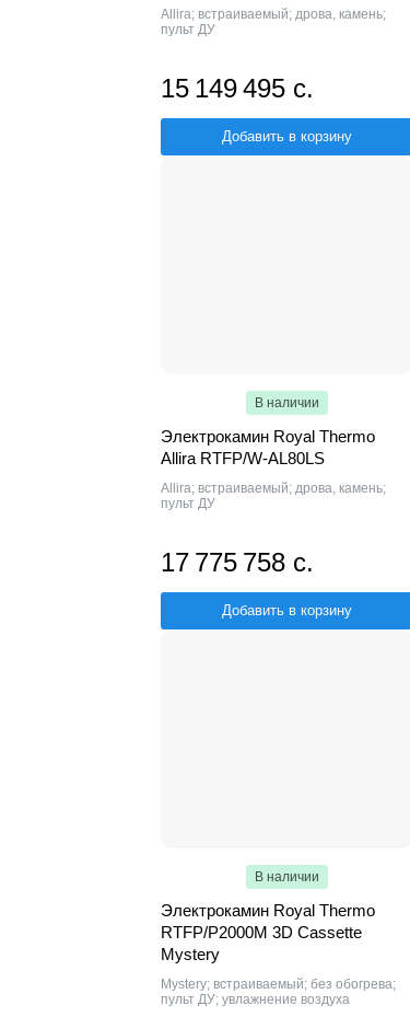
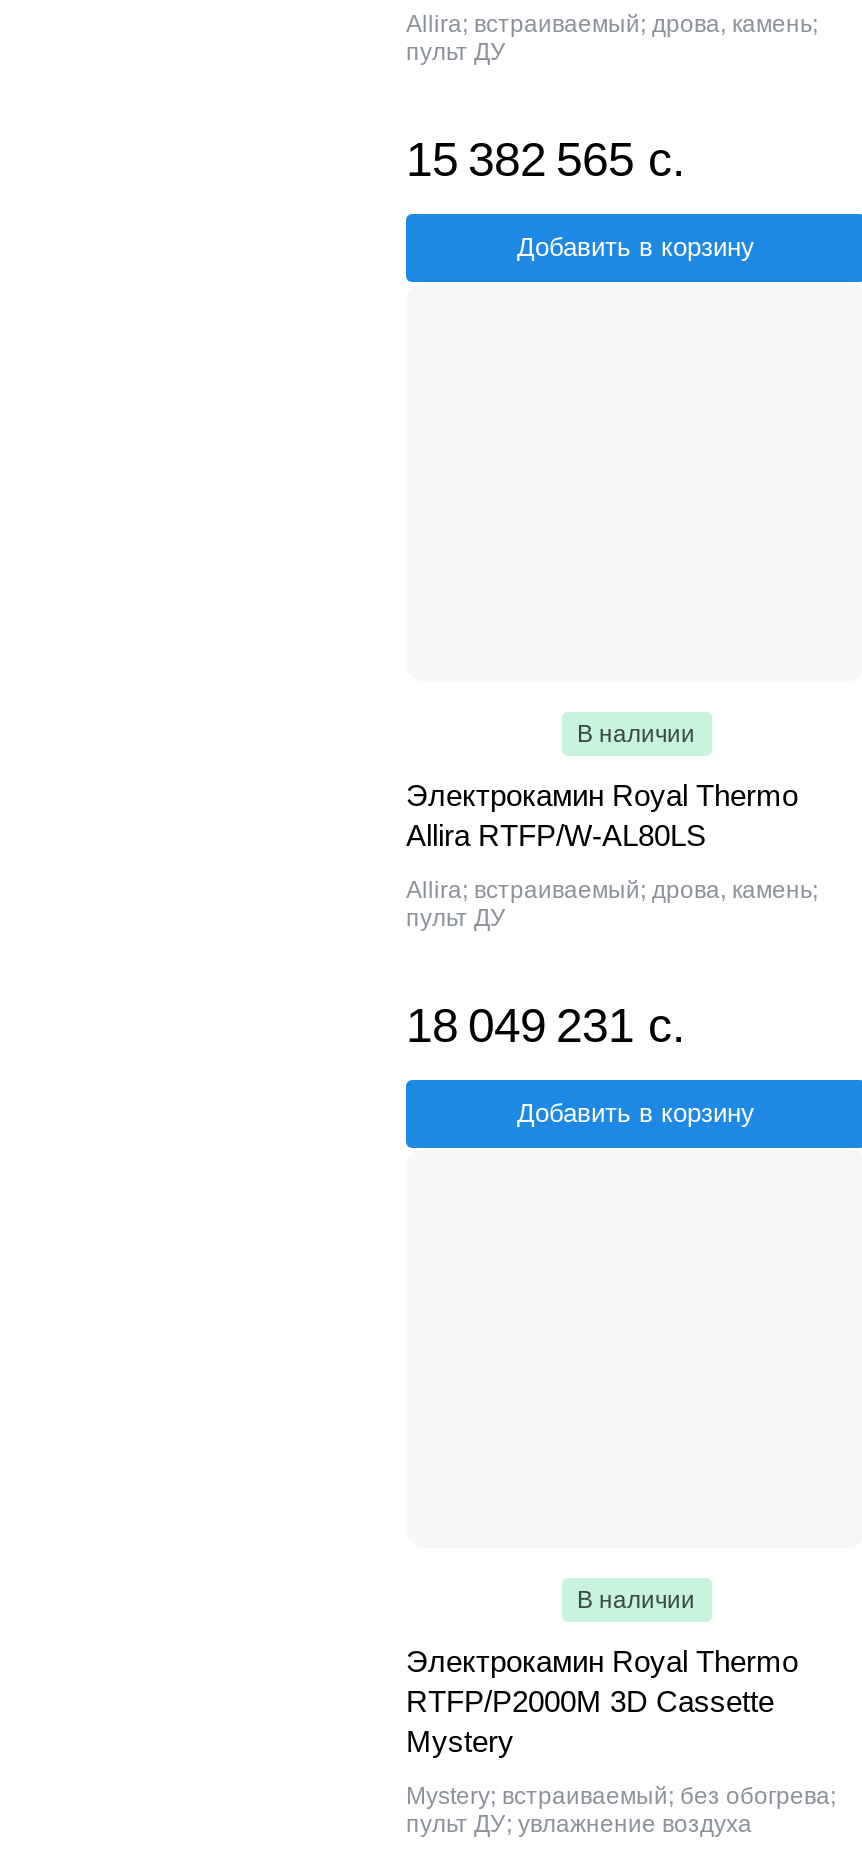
[161,74,314,103] 15 149 495 с. -> [406,133,686,187] 15 382 565 с.
[161,548,314,577] 17 775 758 с. -> [406,999,686,1053] 18 049 231 с.

